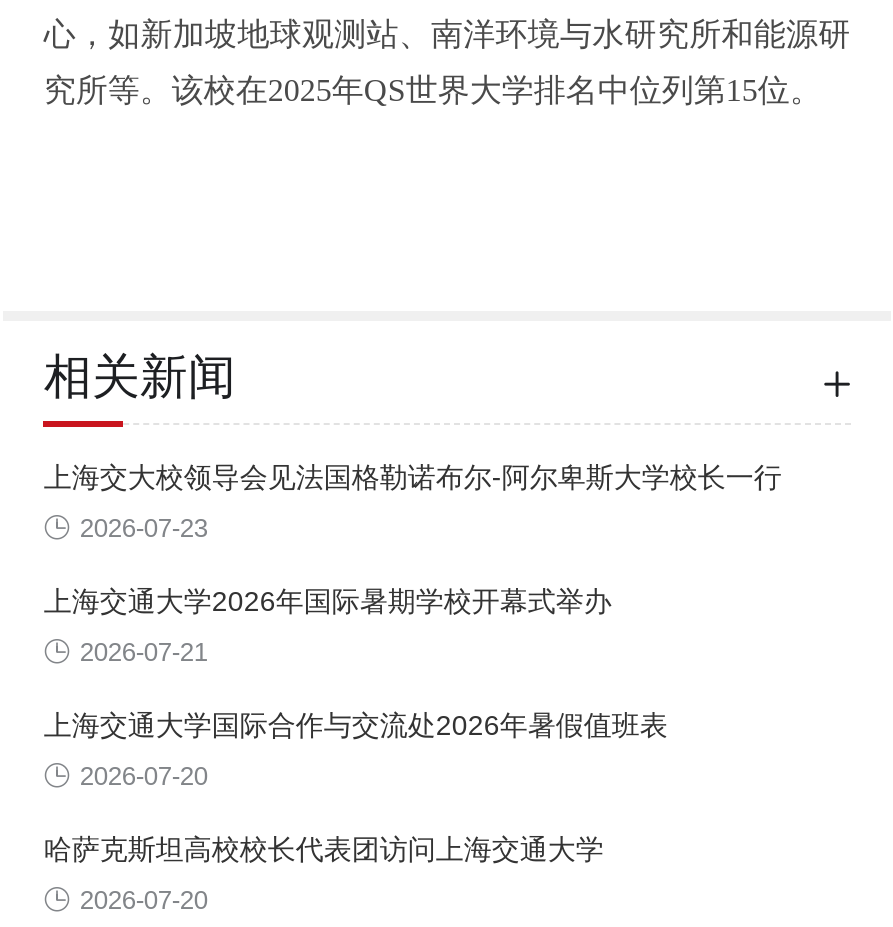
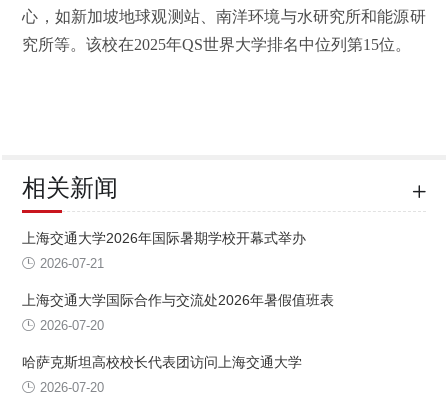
[44,461,782,543] 上海交大校领导会见法国格勒诺布尔-阿尔卑斯大学校长一行 | 2026-07-23 -> none

